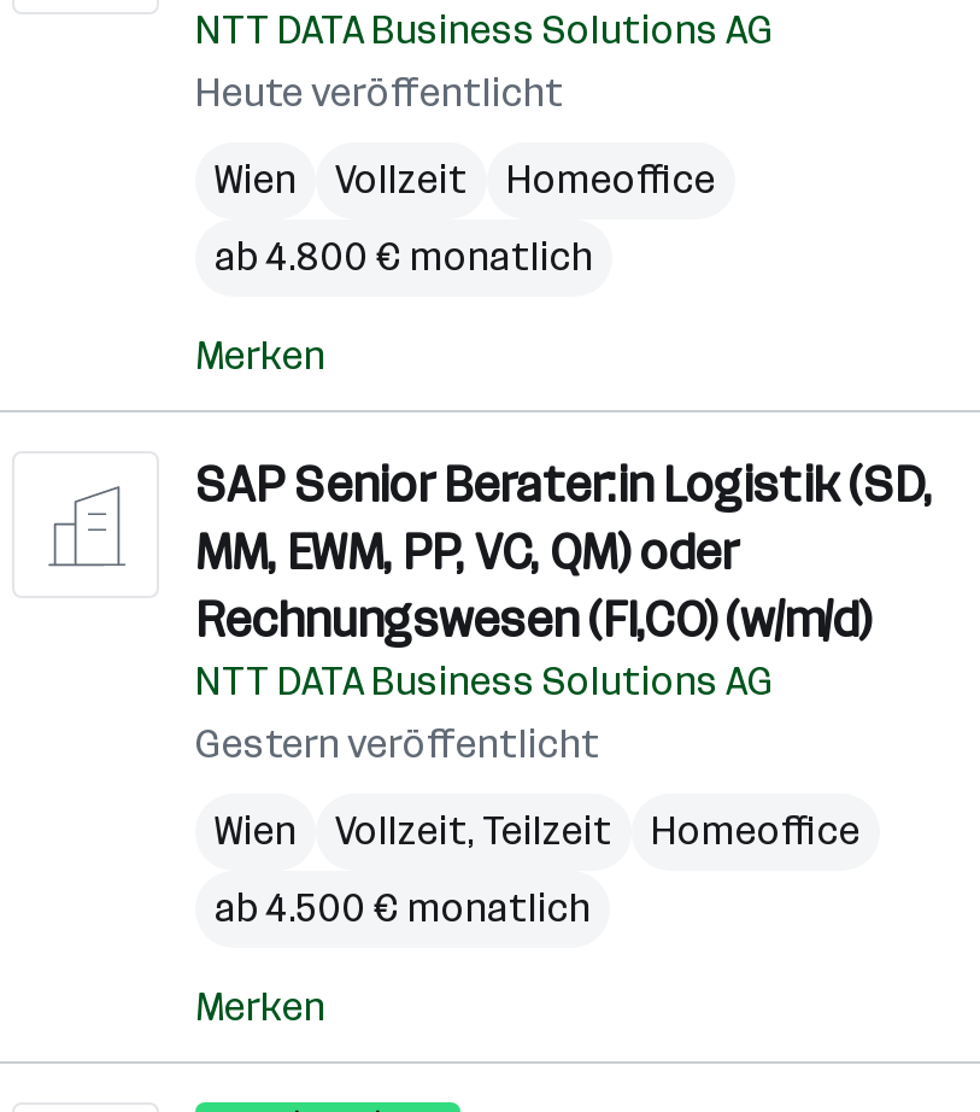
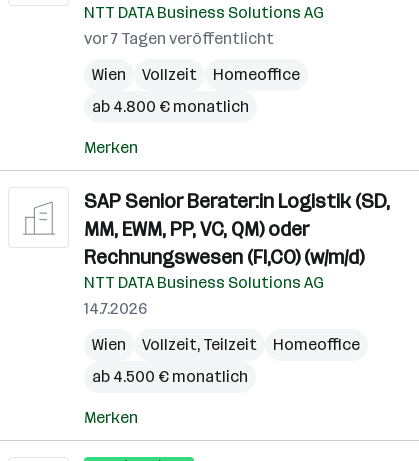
[195,70,564,116] Heute veröffentlicht -> [84,29,274,48] vor 7 Tagen veröffentlicht
[195,721,600,767] Gestern veröffentlicht -> [84,299,147,318] 14.7.2026

